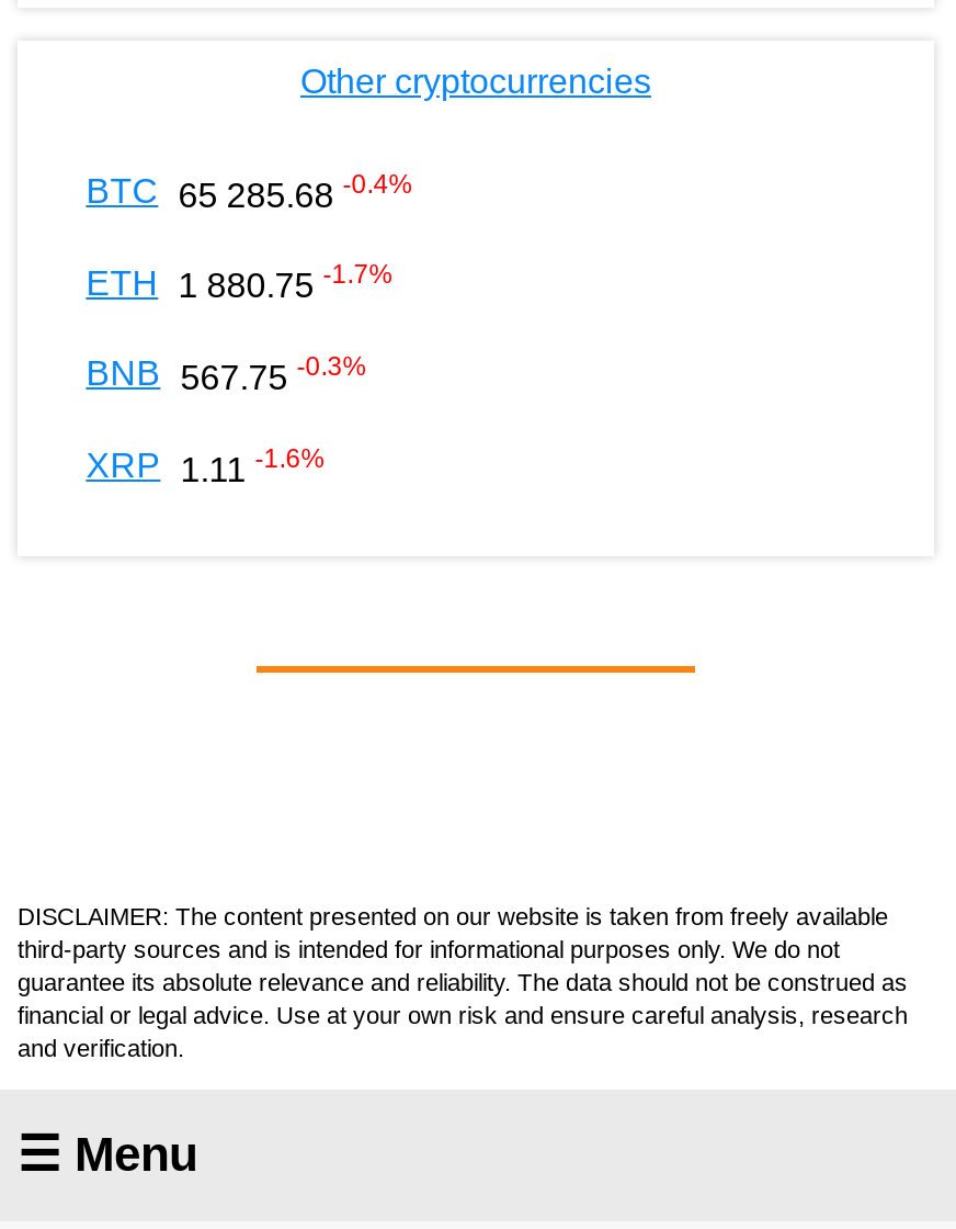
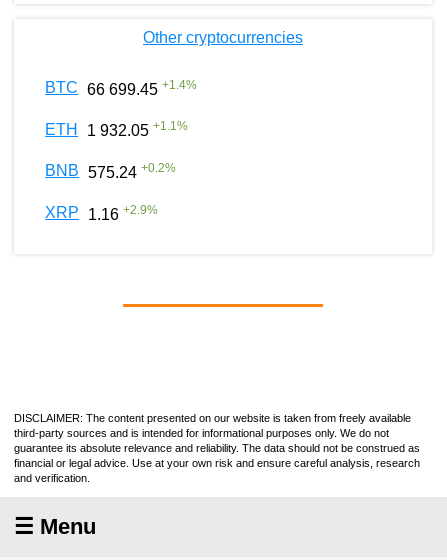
[86,168,413,213] BTC 65 285.68 -0.4% -> [45,77,197,98] BTC 66 699.45 +1.4%
[86,260,393,305] ETH 1 880.75 -1.7% -> [45,119,188,139] ETH 1 932.05 +1.1%
[86,351,367,396] BNB 567.75 -0.3% -> [45,161,176,181] BNB 575.24 +0.2%
[86,443,325,488] XRP 1.11 -1.6% -> [45,202,158,223] XRP 1.16 +2.9%

